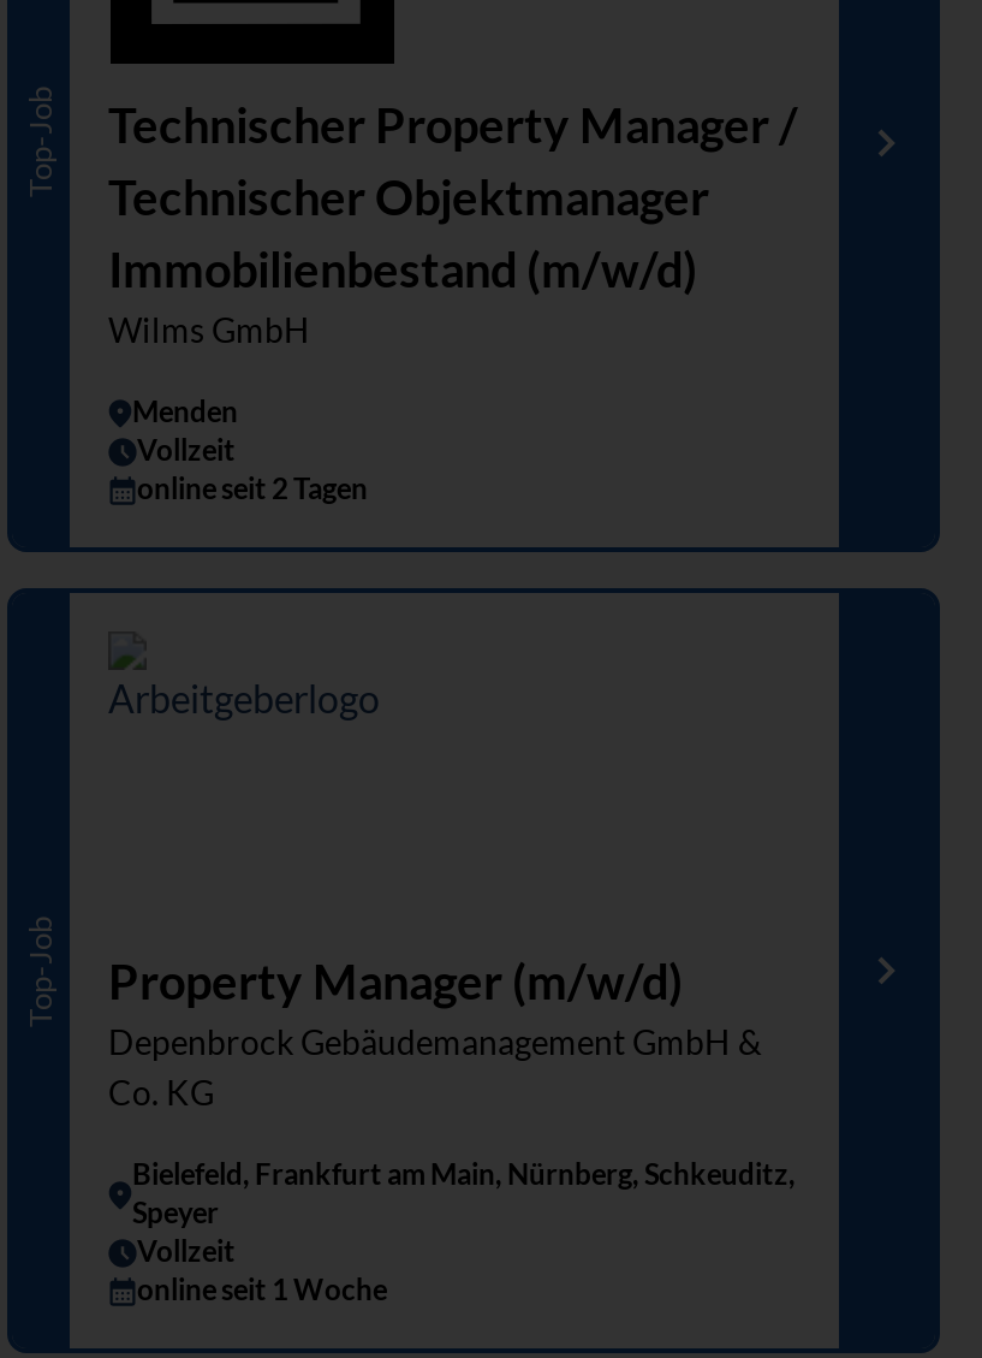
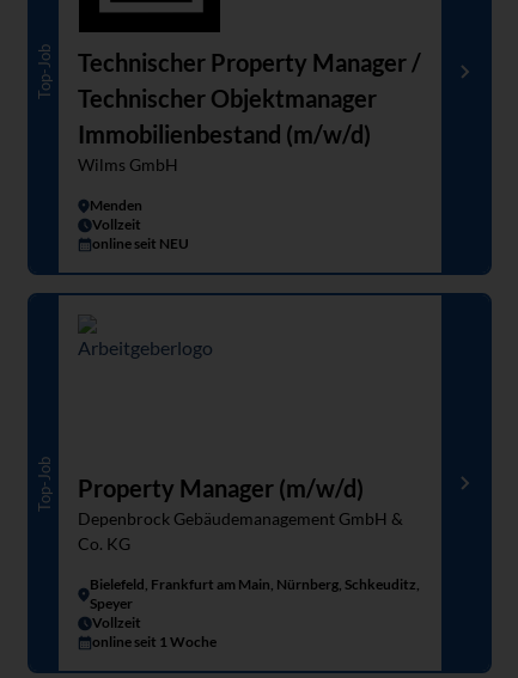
[137,470,368,506] online seit 2 Tagen -> [92,234,189,252] online seit NEU

